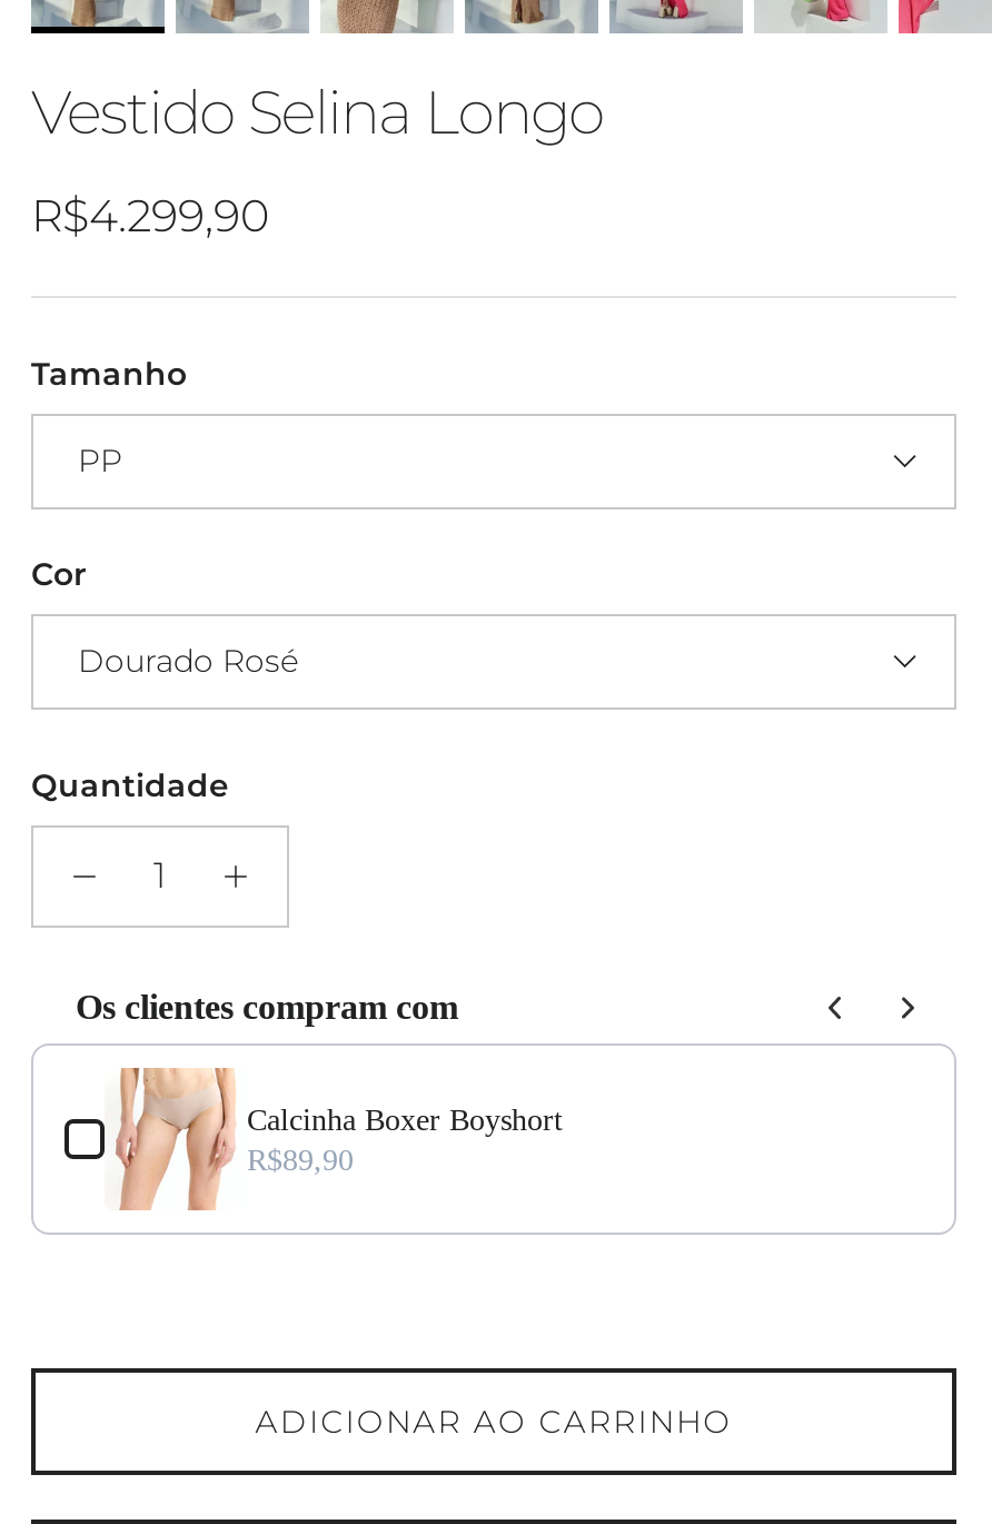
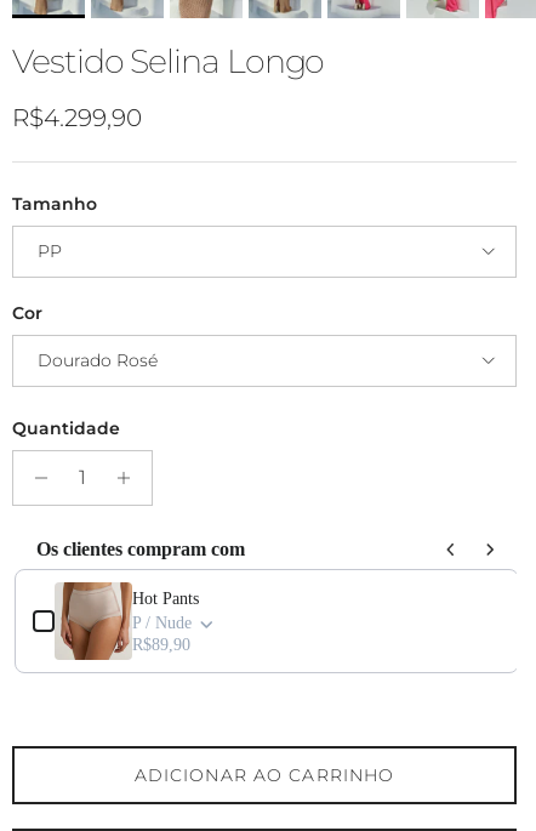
[98,1079,563,1210] [image] | Calcinha Boxer Boyshort -> [50,588,199,661] [image] | Hot Pants | P / Nude

